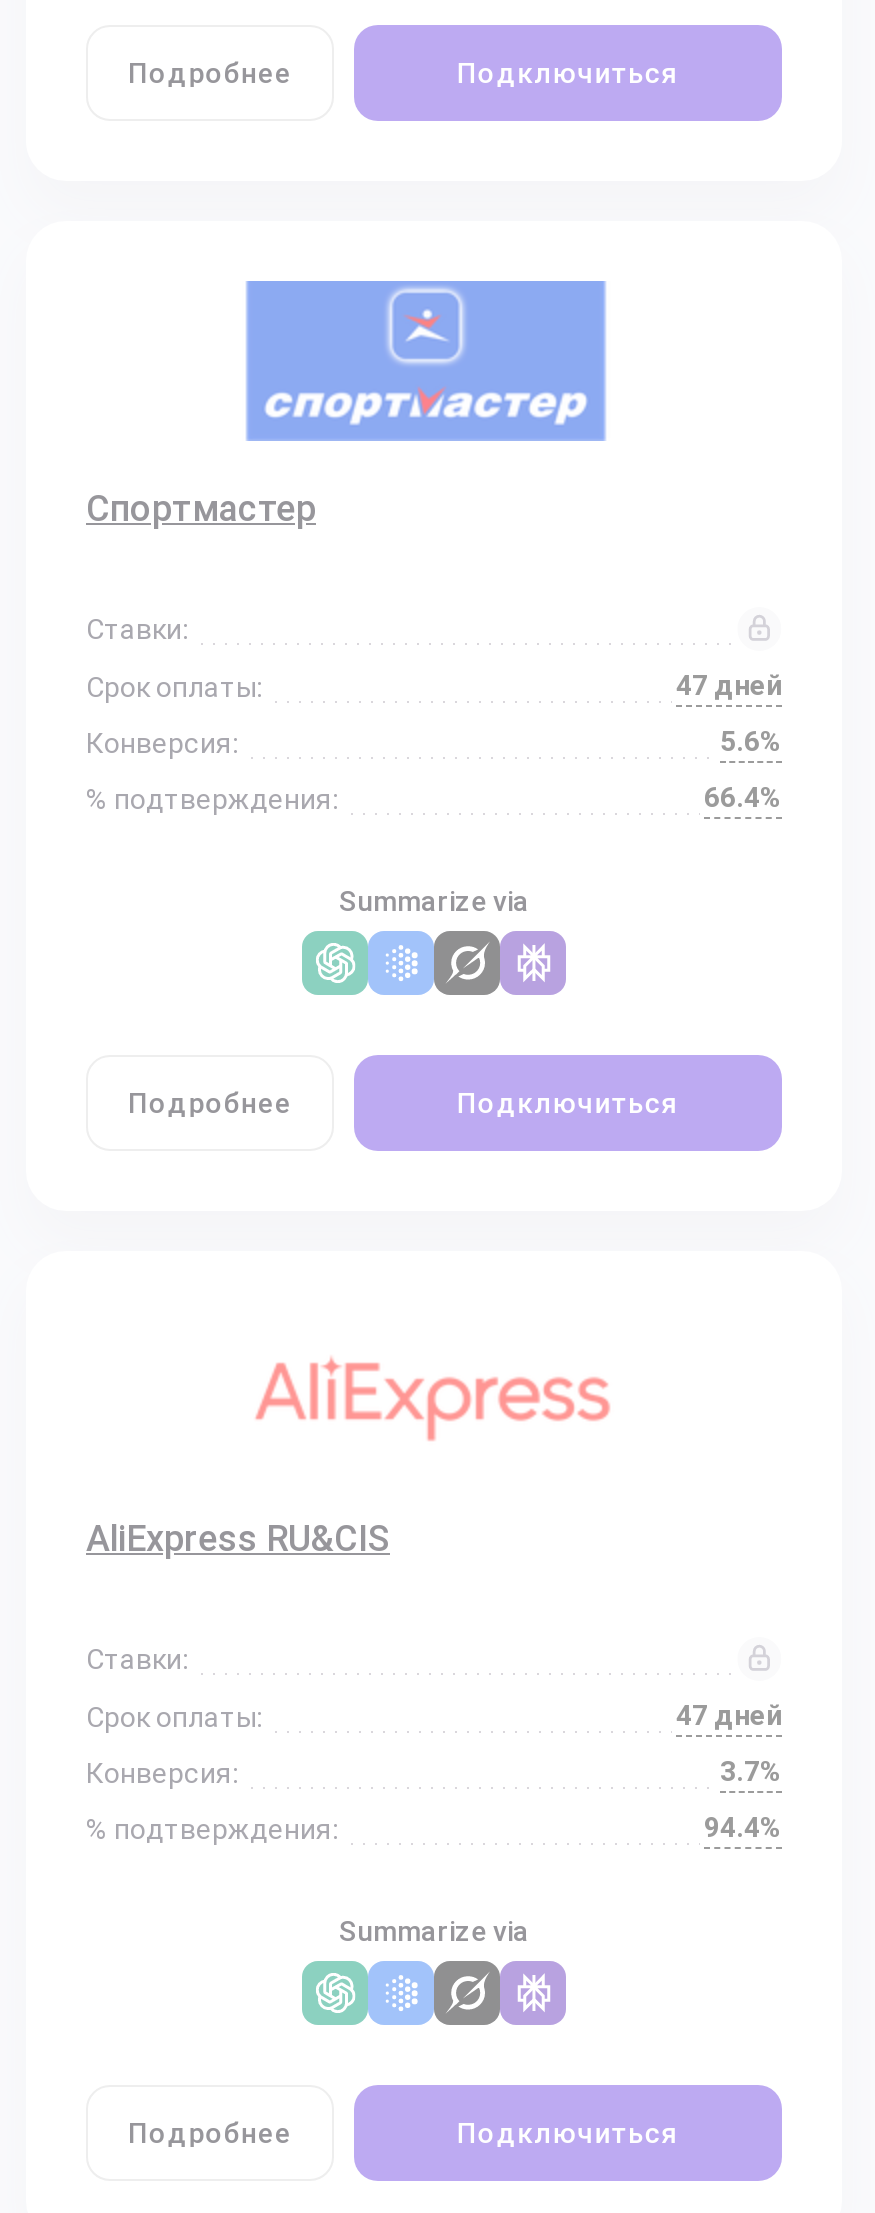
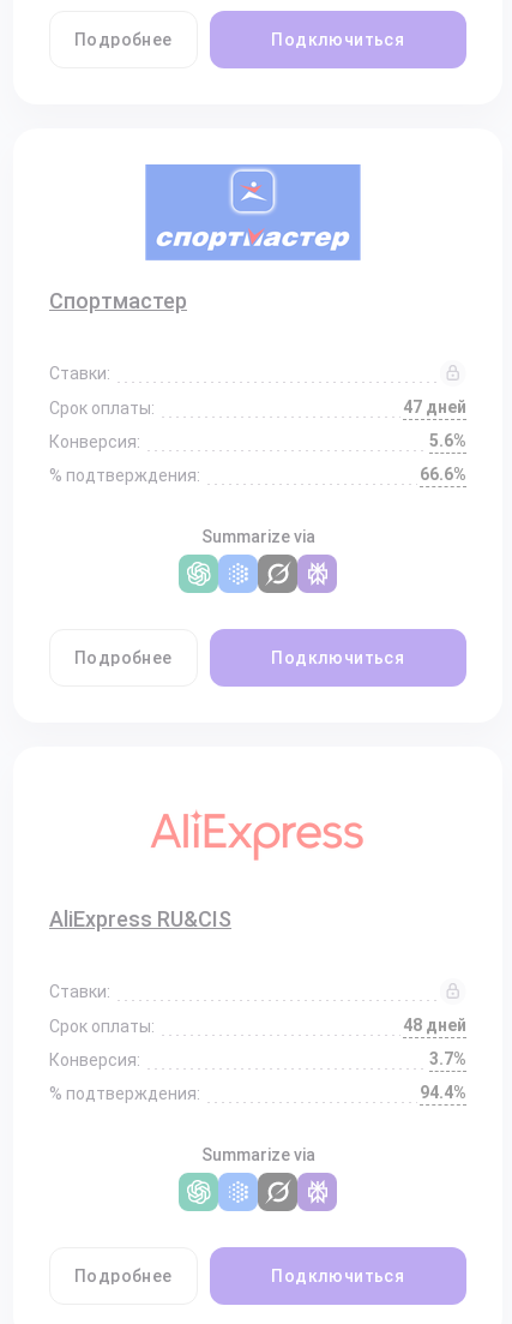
[704,781,782,813] 66.4% -> [420,465,466,484] 66.6%
[676,1699,782,1731] 47 дней -> [403,1016,466,1035] 48 дней

